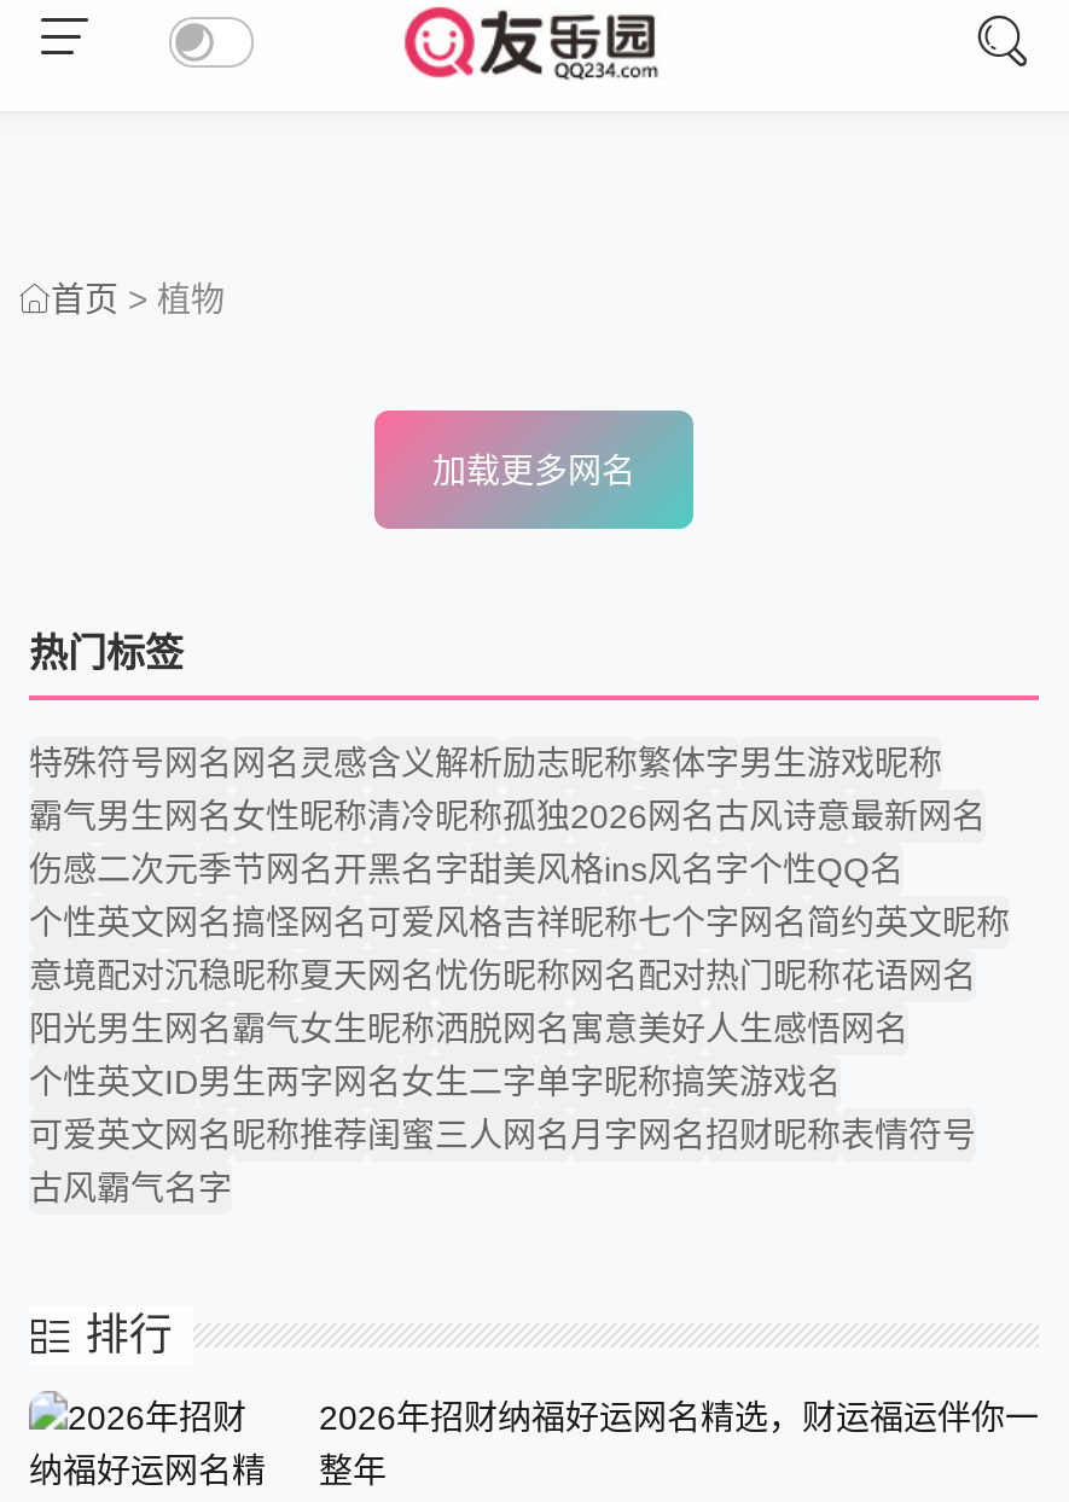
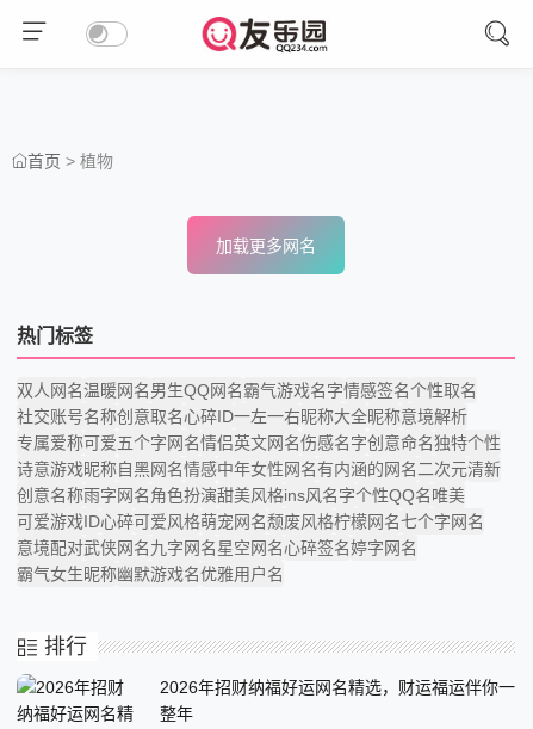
[29,744,1010,1207] 特殊符号网名网名灵感含义解析励志昵称繁体字男生游戏昵称 | 霸气男生网名女性昵称清冷昵称孤独2026网名古风诗意最新网名 | 伤感二次元季节网名开黑名字甜美风格ins风名字个性QQ名 | 个性英文网名搞怪网名可爱风格吉祥昵称七个字网名简约英文昵称 | 意境配对沉稳昵称夏天网名忧伤昵称网名配对热门昵称花语网名 | 阳光男生网名霸气女生昵称洒脱网名寓意美好人生感悟网名 | 个性英文ID男生两字网名女生二字单字昵称搞笑游戏名 | 可爱英文网名昵称推荐闺蜜三人网名月字网名招财昵称表情符号 | 古风霸气名字 -> [17,381,501,583] 双人网名温暖网名男生QQ网名霸气游戏名字情感签名个性取名 | 社交账号名称创意取名心碎ID一左一右昵称大全昵称意境解析 | 专属爱称可爱五个字网名情侣英文网名伤感名字创意命名独特个性 | 诗意游戏昵称自黑网名情感中年女性网名有内涵的网名二次元清新 | 创意名称雨字网名角色扮演甜美风格ins风名字个性QQ名唯美 | 可爱游戏ID心碎可爱风格萌宠网名颓废风格柠檬网名七个字网名 | 意境配对武侠网名九字网名星空网名心碎签名婷字网名 | 霸气女生昵称幽默游戏名优雅用户名

